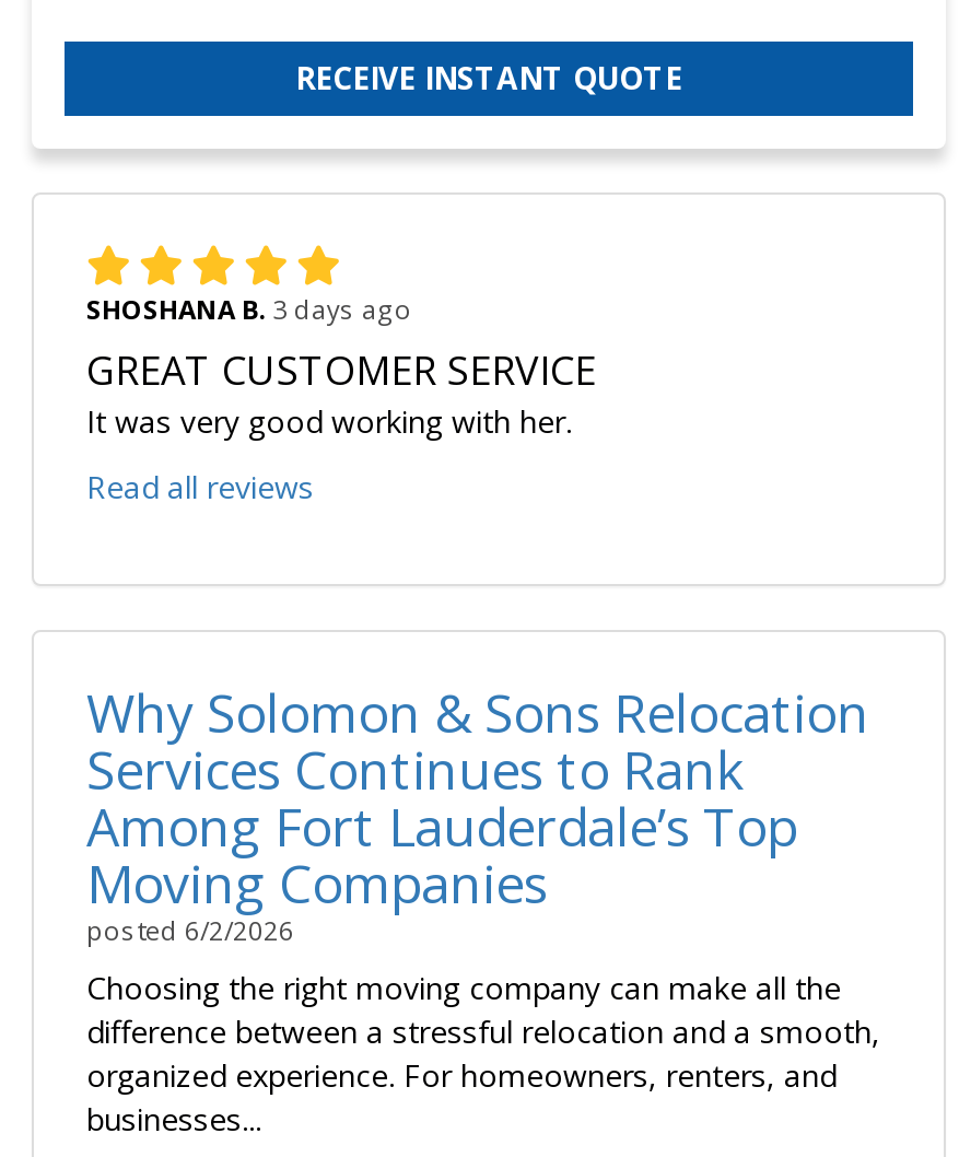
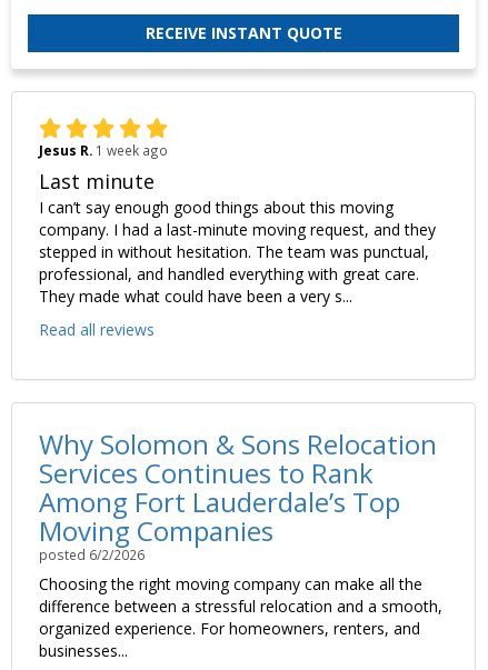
[86,291,596,442] SHOSHANA B. 3 days ago | GREAT CUSTOMER SERVICE | It was very good working with her. -> [39,141,436,307] Jesus R. 1 week ago | Last minute | I can’t say enough good things about this moving | company. I had a last-minute moving request, and they | stepped in without hesitation. The team was punctual, | professional, and handled everything with great care. | They made what could have been a very s...

